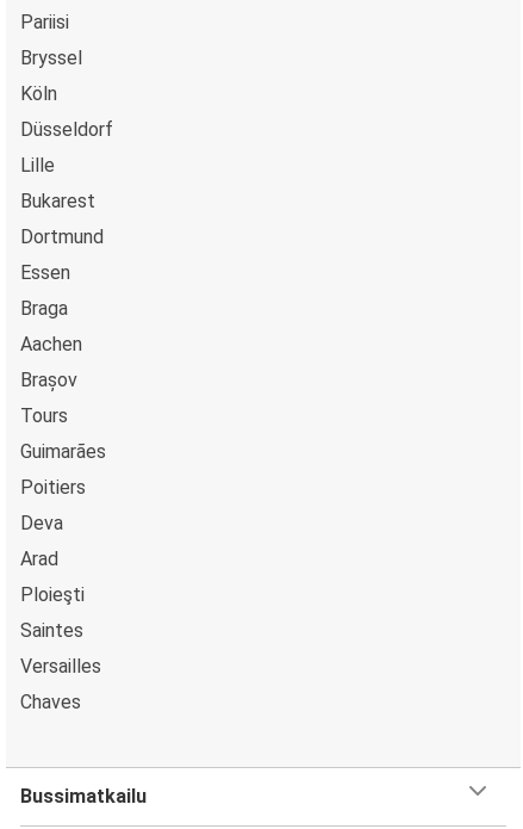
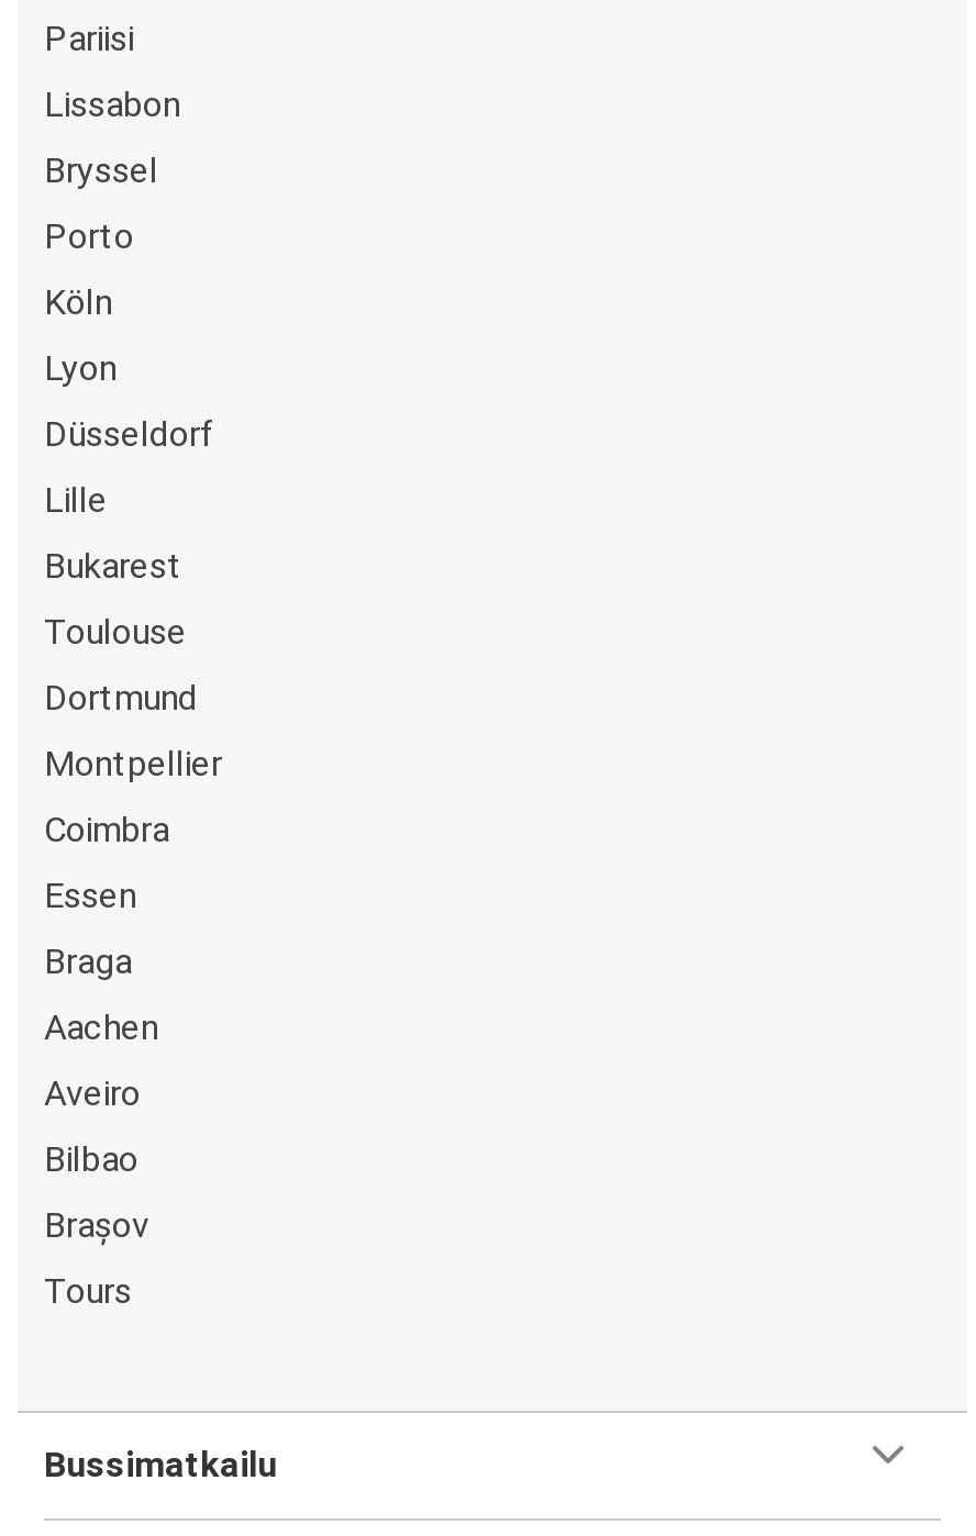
none -> [44,84,180,125] Lissabon
moved [20,47,82,69] -> [44,149,158,191]: Bryssel
none -> [44,215,134,257] Porto
moved [20,82,57,105] -> [44,281,112,323]: Köln
none -> [44,347,117,389] Lyon
moved [20,118,113,212] -> [44,413,215,587]: Düsseldorf | Lille | Bukarest
none -> [44,611,187,653] Toulouse
moved [20,225,104,248] -> [44,677,198,719]: Dortmund
none -> [44,743,222,850] Montpellier | Coimbra
moved [20,261,82,355] -> [44,875,158,1048]: Essen | Braga | Aachen
none -> [44,1072,141,1180] Aveiro | Bilbao
moved [20,369,77,427] -> [44,1204,149,1312]: Brașov | Tours
[20,440,106,713] Guimarães | Poitiers | Deva | Arad | Ploieşti | Saintes | Versailles | Chaves -> none

